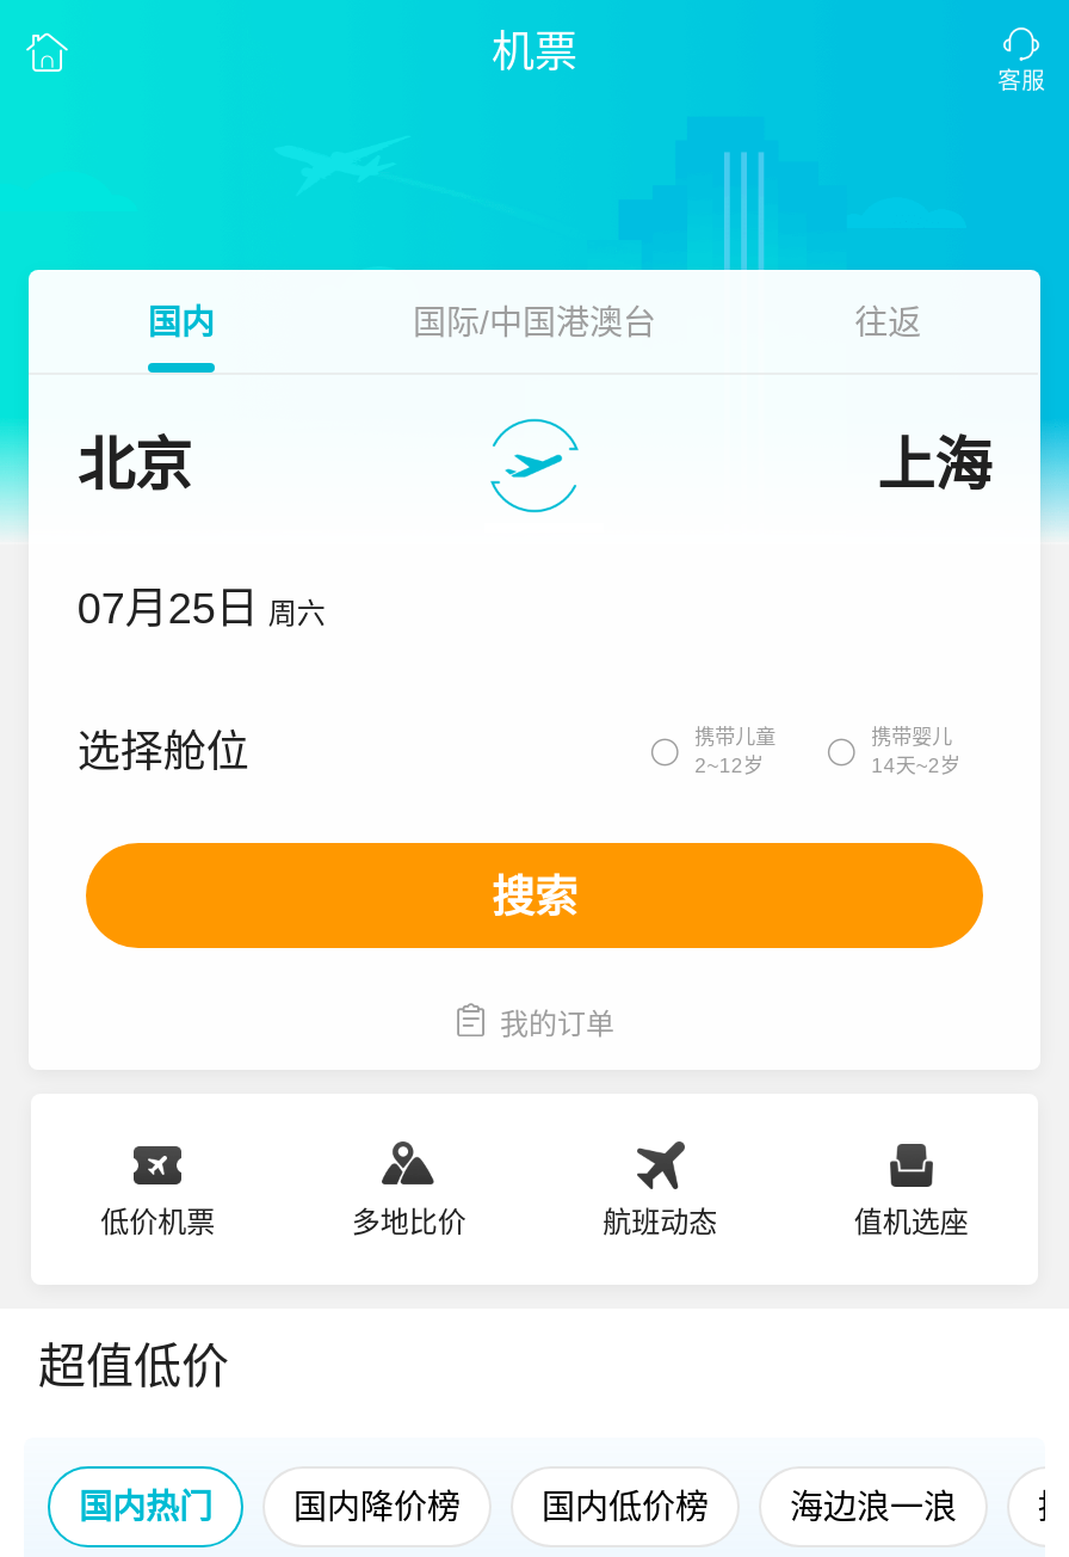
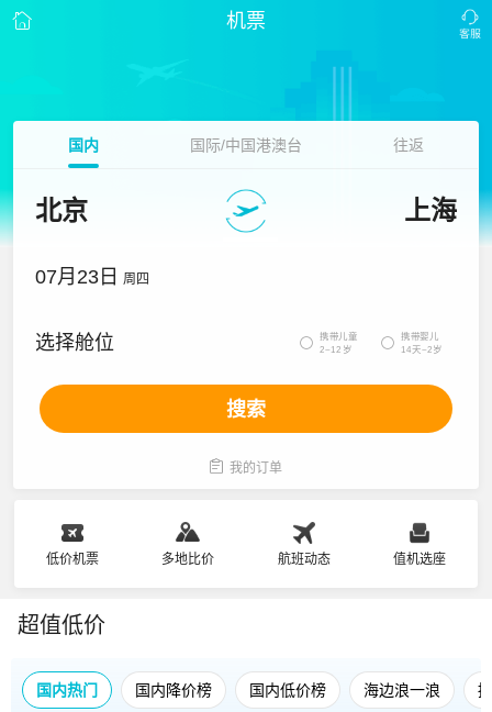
[77,585,325,633] 07月25日 周六 -> [35,266,150,288] 07月23日 周四

